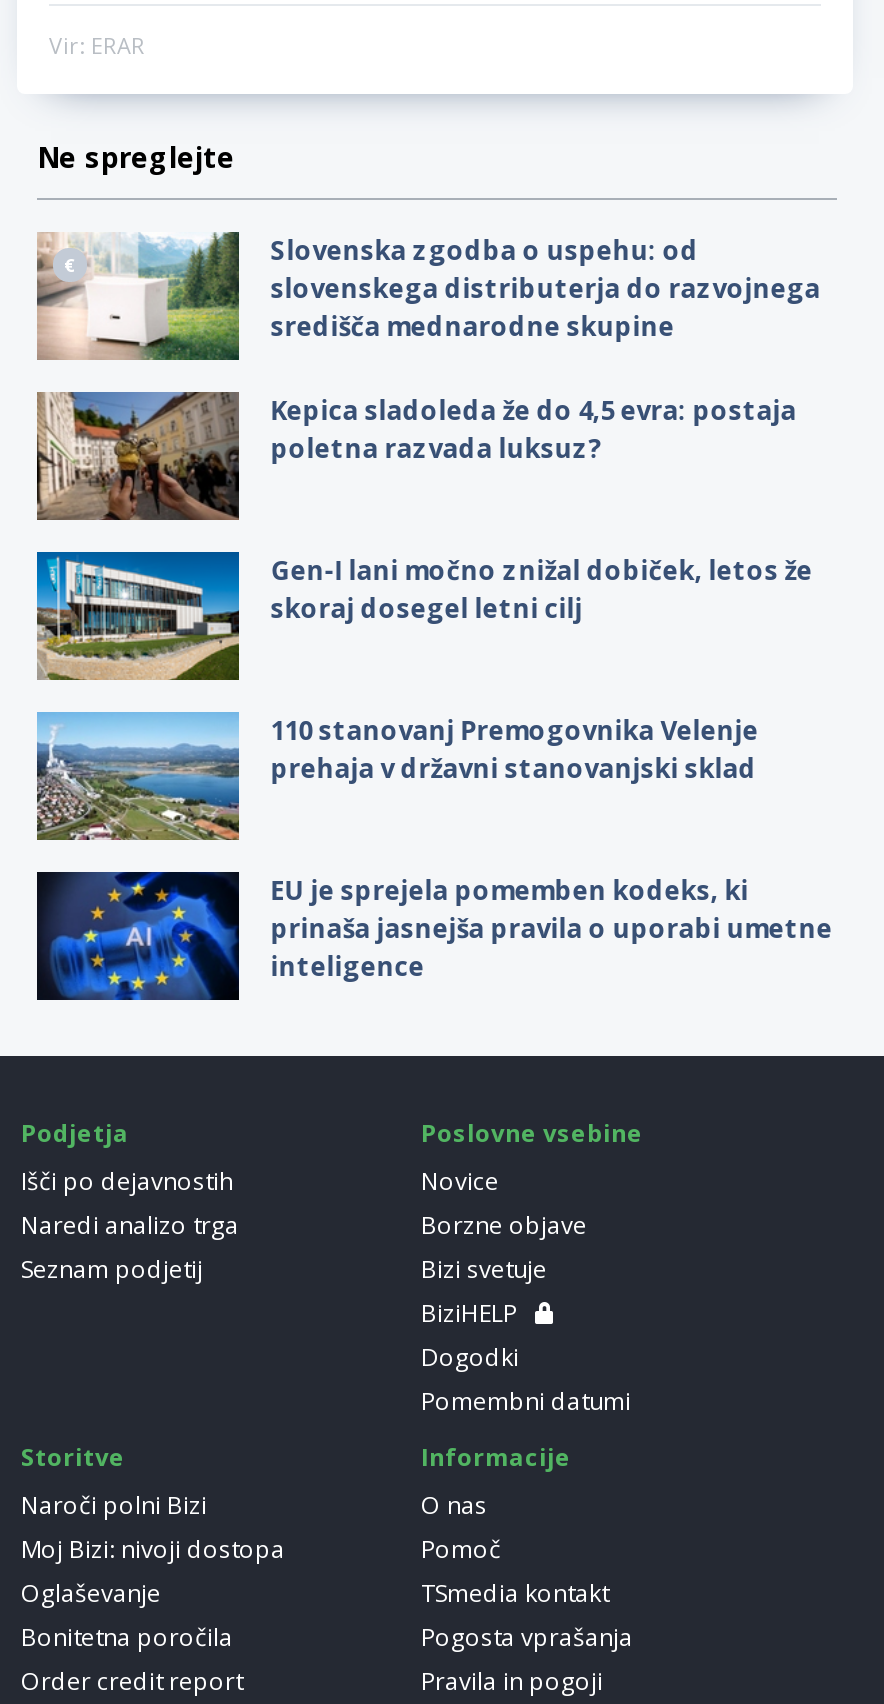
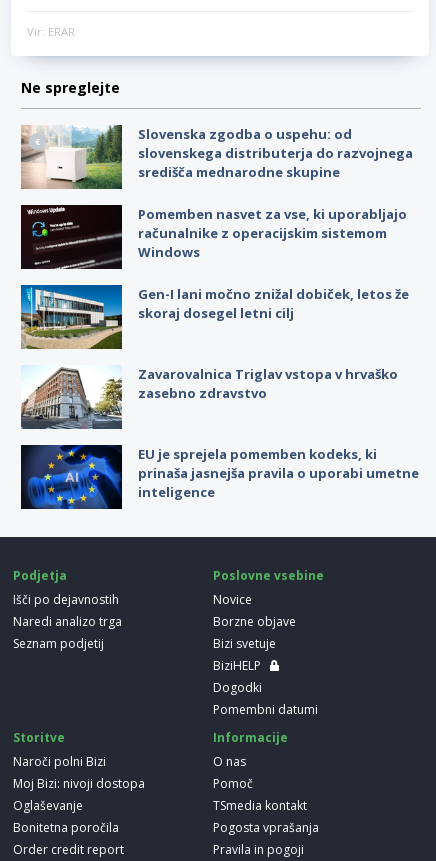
[35,390,797,522] [image] | Kepica sladoleda že do 4,5 evra: postaja | poletna razvada luksuz? -> [21,204,407,270] [image] | Pomemben nasvet za vse, ki uporabljajo | računalnike z operacijskim sistemom | Windows
[35,710,759,842] [image] | 110 stanovanj Premogovnika Velenje | prehaja v državni stanovanjski sklad -> [21,364,398,429] [image] | Zavarovalnica Triglav vstopa v hrvaško | zasebno zdravstvo

